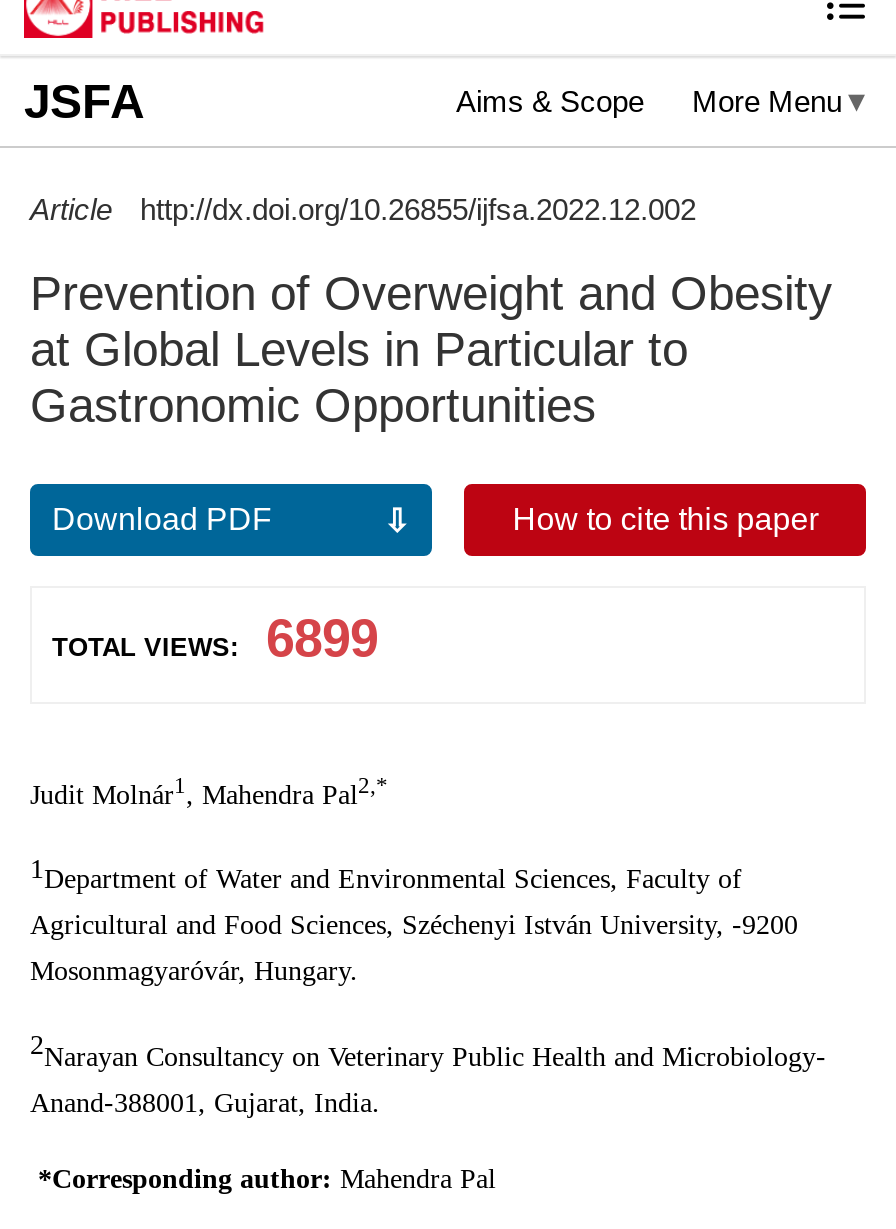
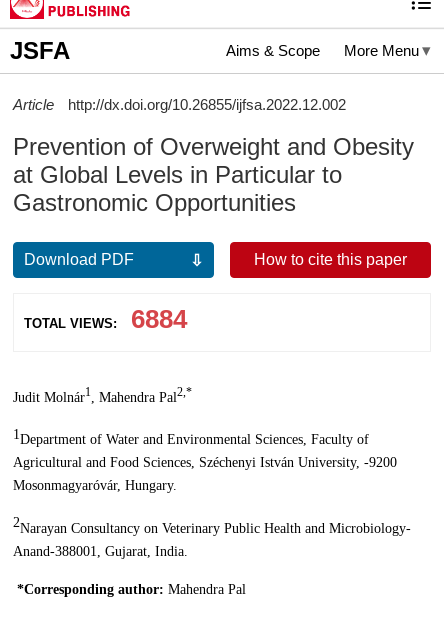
[52,608,378,668] TOTAL VIEWS: 6899 -> [24,304,187,334] TOTAL VIEWS: 6884

